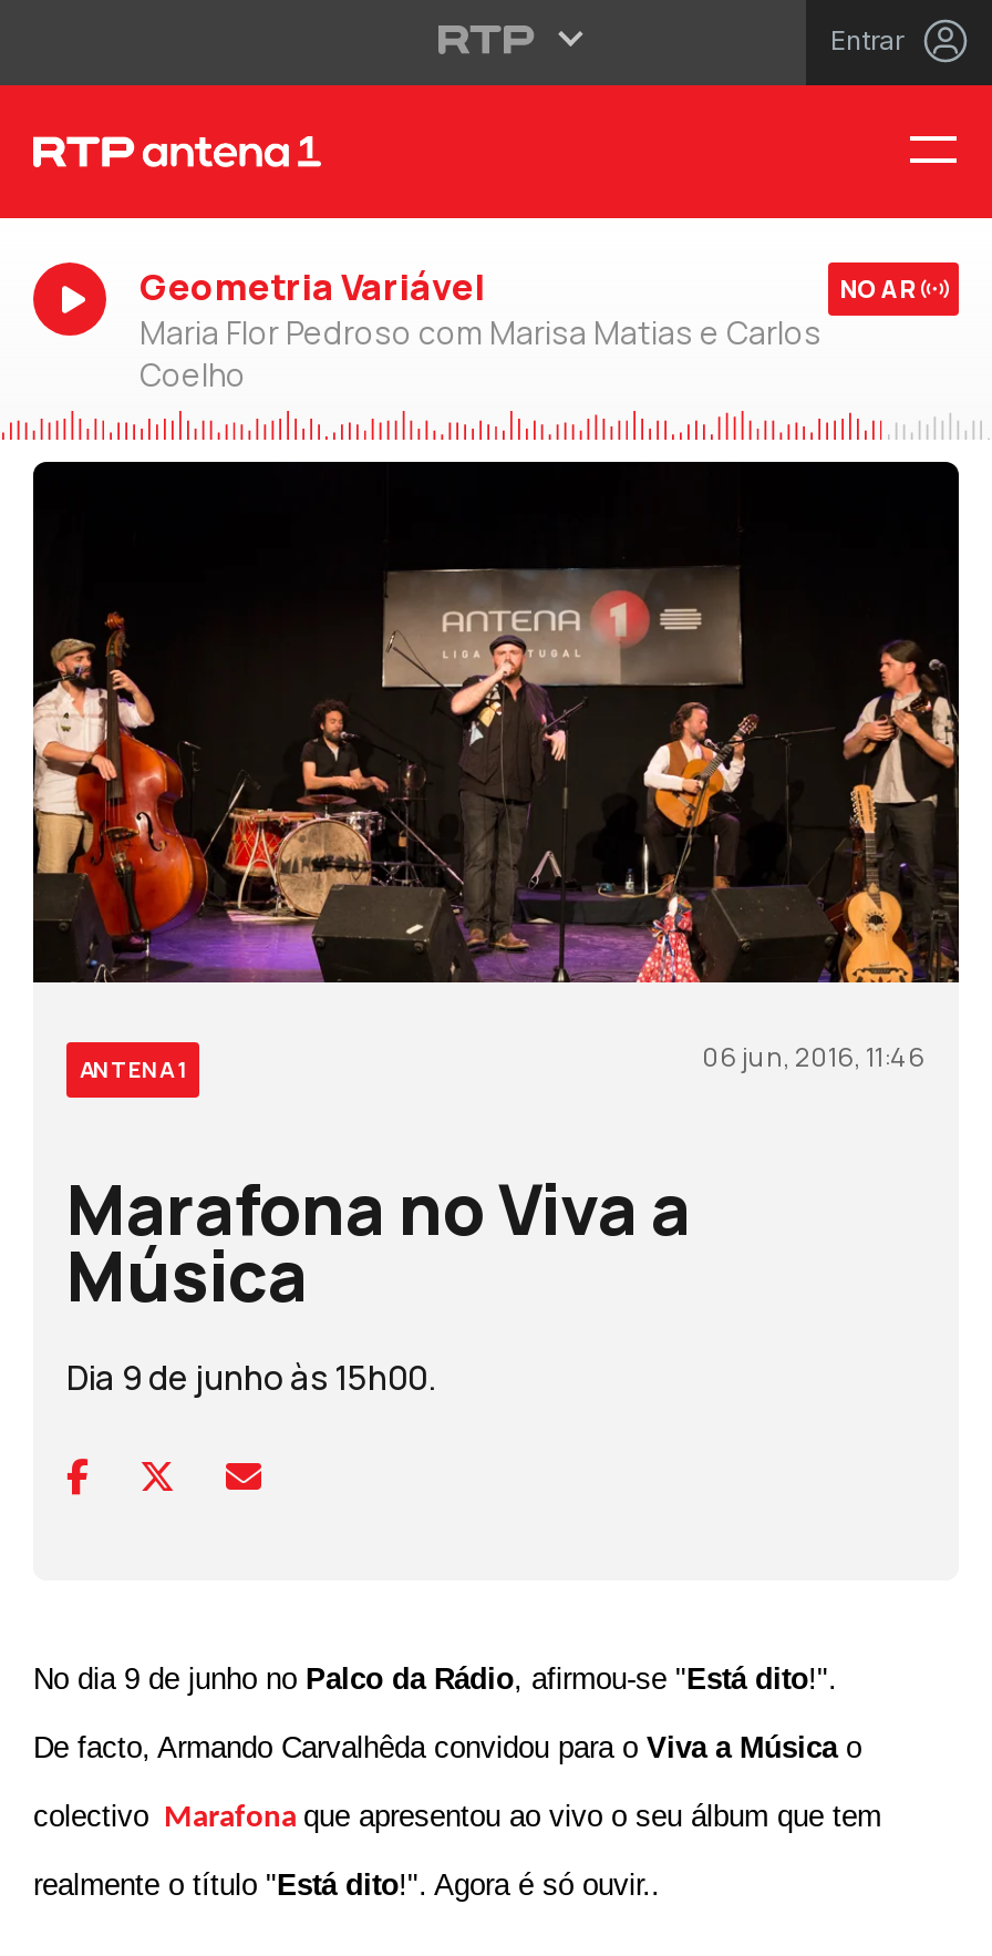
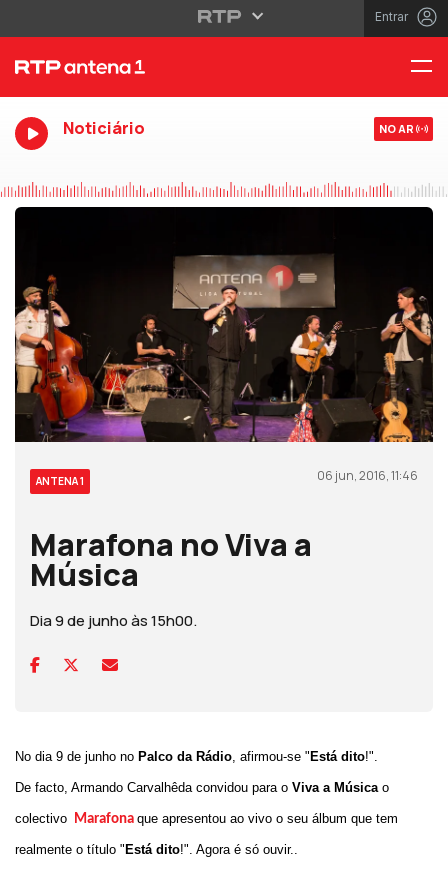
[139,262,821,395] Geometria Variável | Maria Flor Pedroso com Marisa Matias e Carlos | Coelho -> [63,117,145,139] Noticiário

